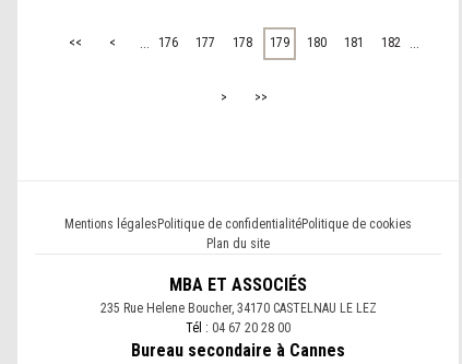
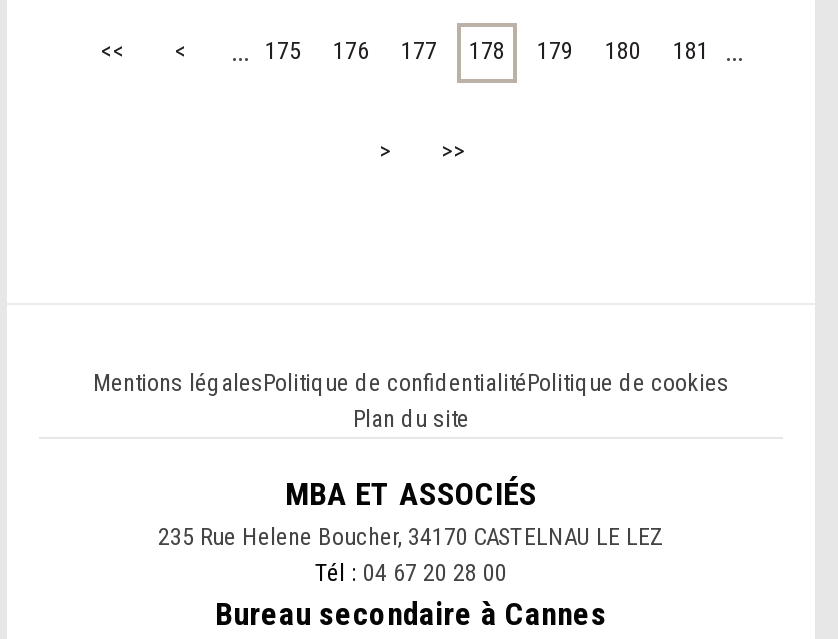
[140,34,178,51] ... 176 -> [231,35,369,67] ... 175 | 176
[344,34,419,51] 181 | 182 ... -> [673,35,743,67] 181 ...

